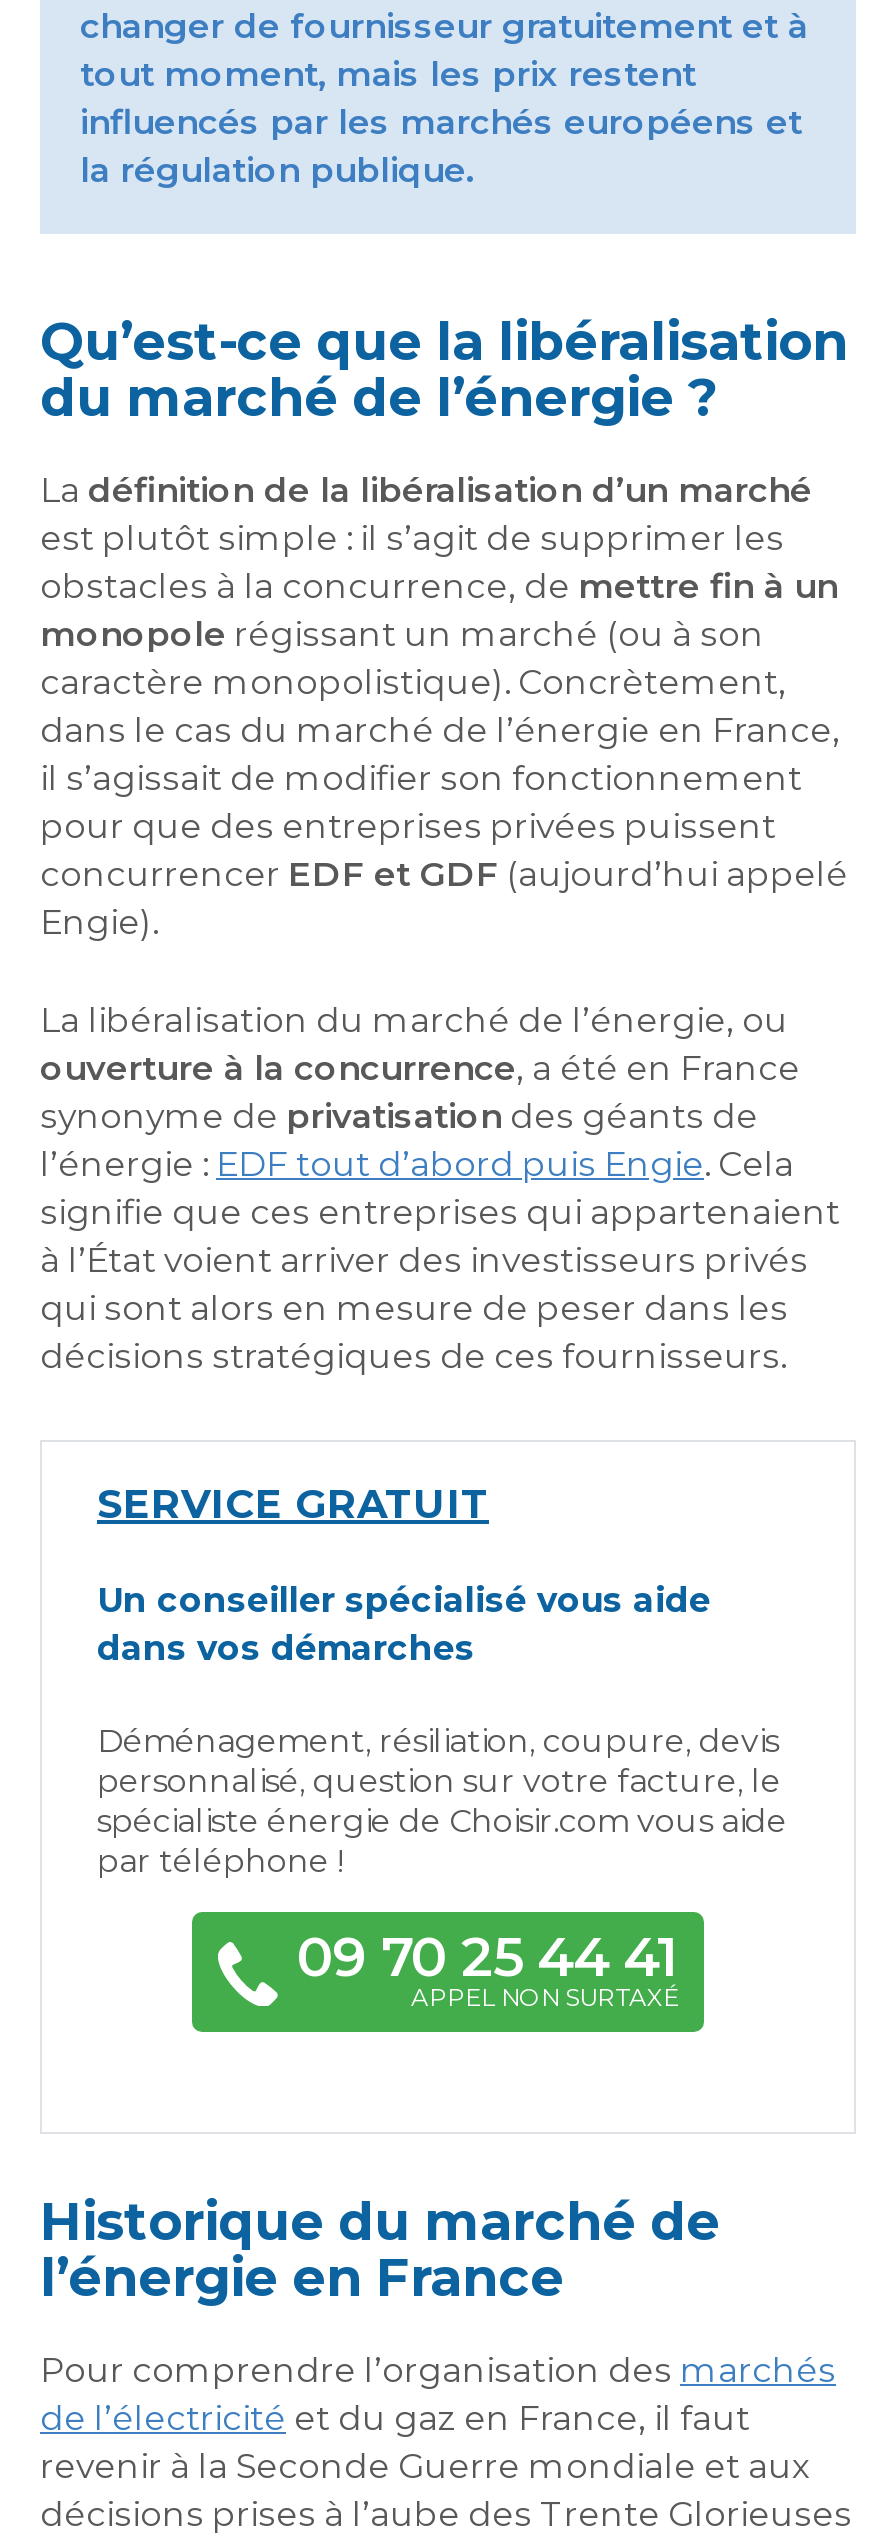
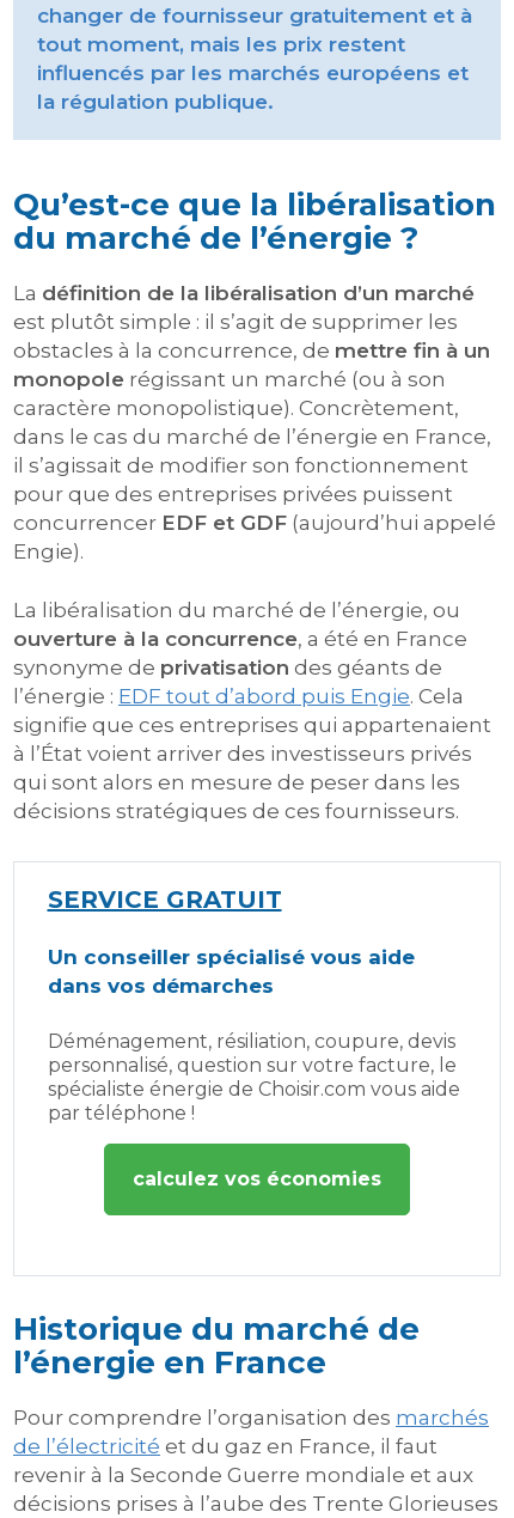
[297,1924,679,2012] 09 70 25 44 41 | APPEL NON SURTAXÉ -> [133,1168,381,1190] calculez vos économies

